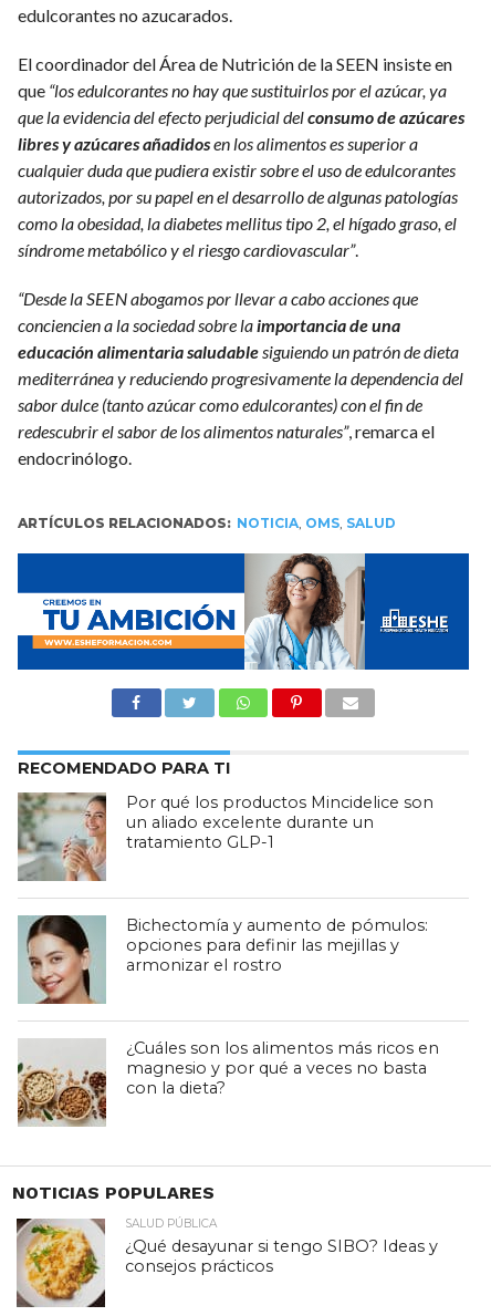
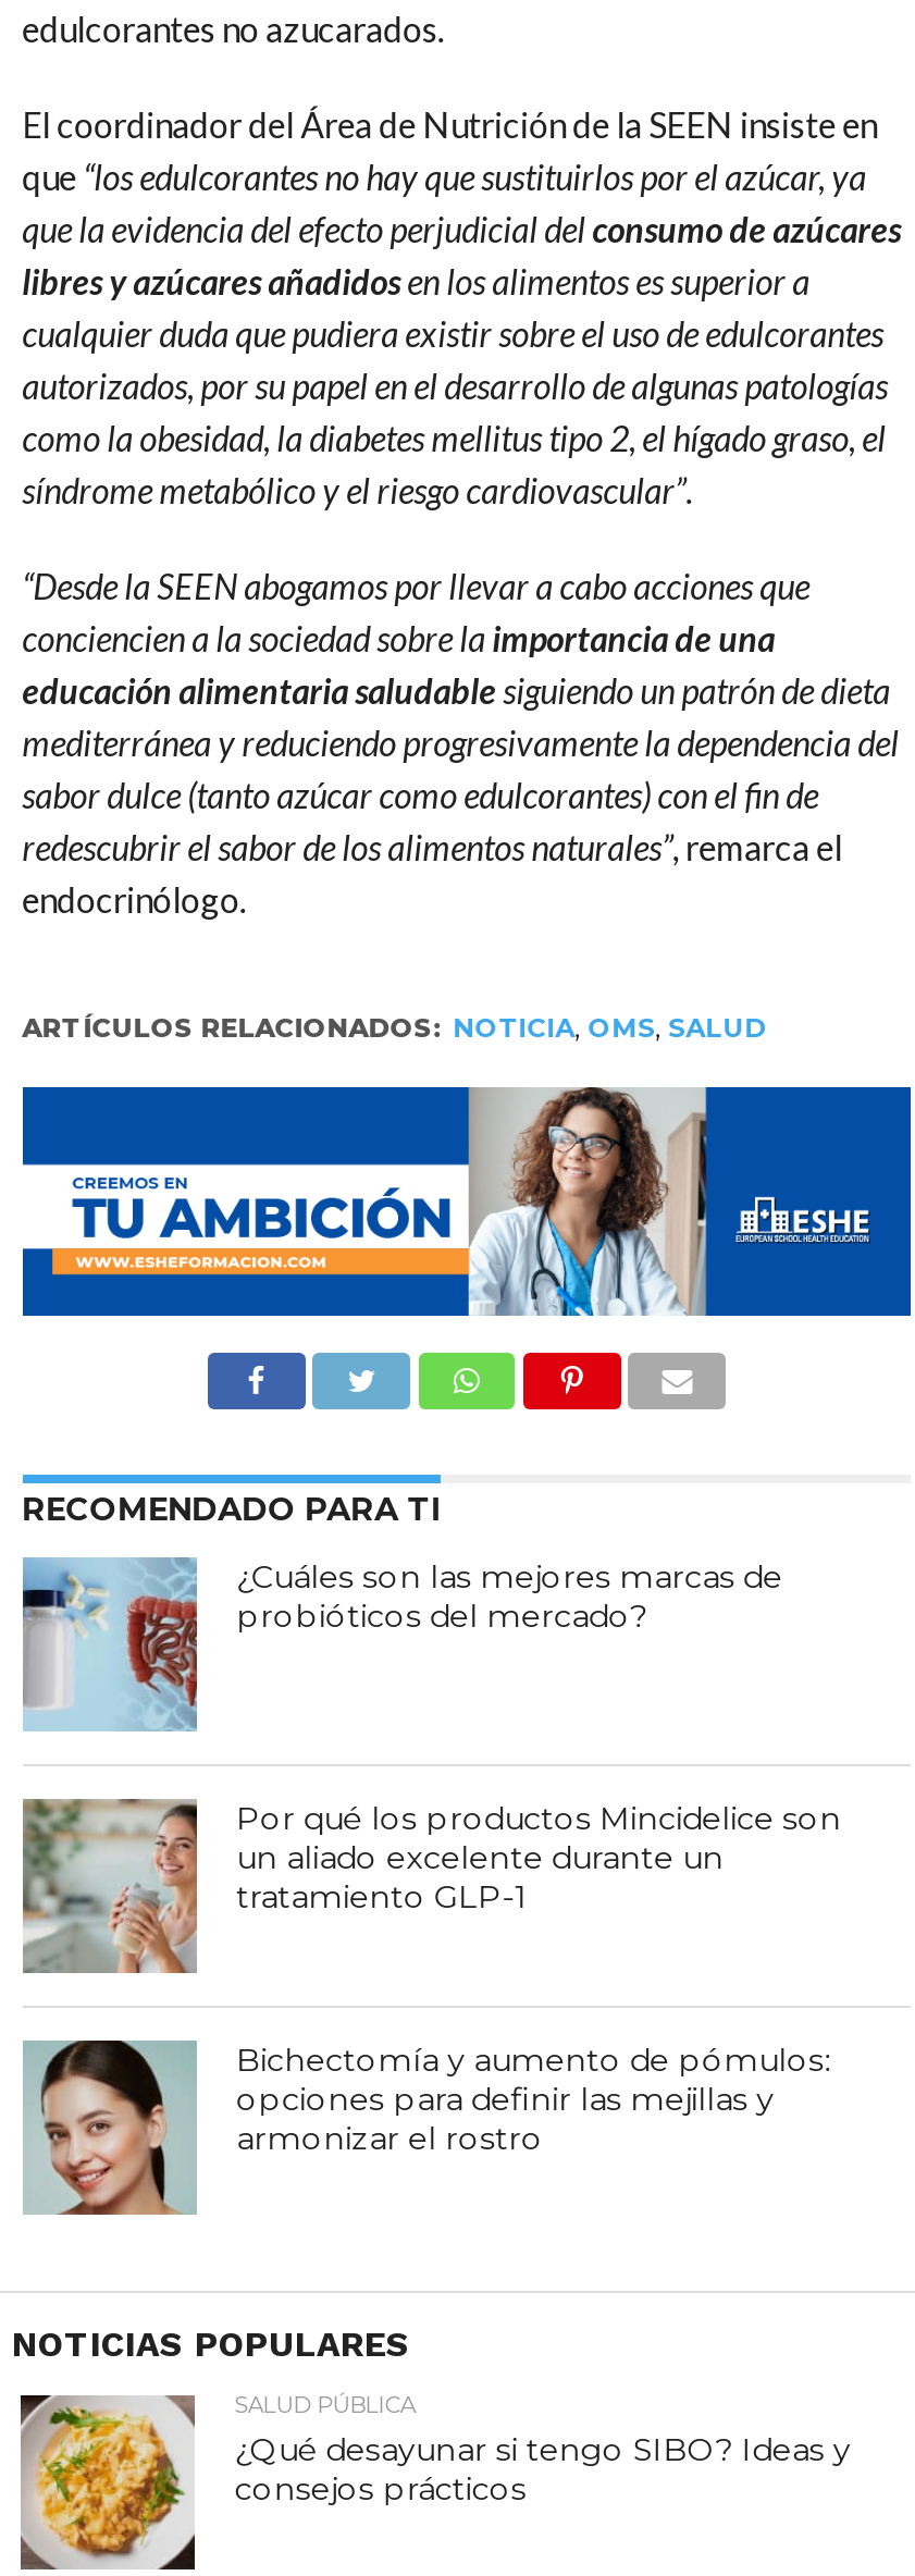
none -> [21,1556,783,1733] [image] | ¿Cuáles son las mejores marcas de | probióticos del mercado?
moved [15,790,434,975] -> [18,1796,841,2159]: [image] | Por qué los productos Mincidelice son | un aliado excelente durante un | tratamiento GLP-1 | Bichectomía y aumento de pómulos: | opciones para definir las mejillas y | armonizar el rostro
[18,1038,439,1126] [image] | ¿Cuáles son los alimentos más ricos en | magnesio y por qué a veces no basta | con la dieta? -> none

